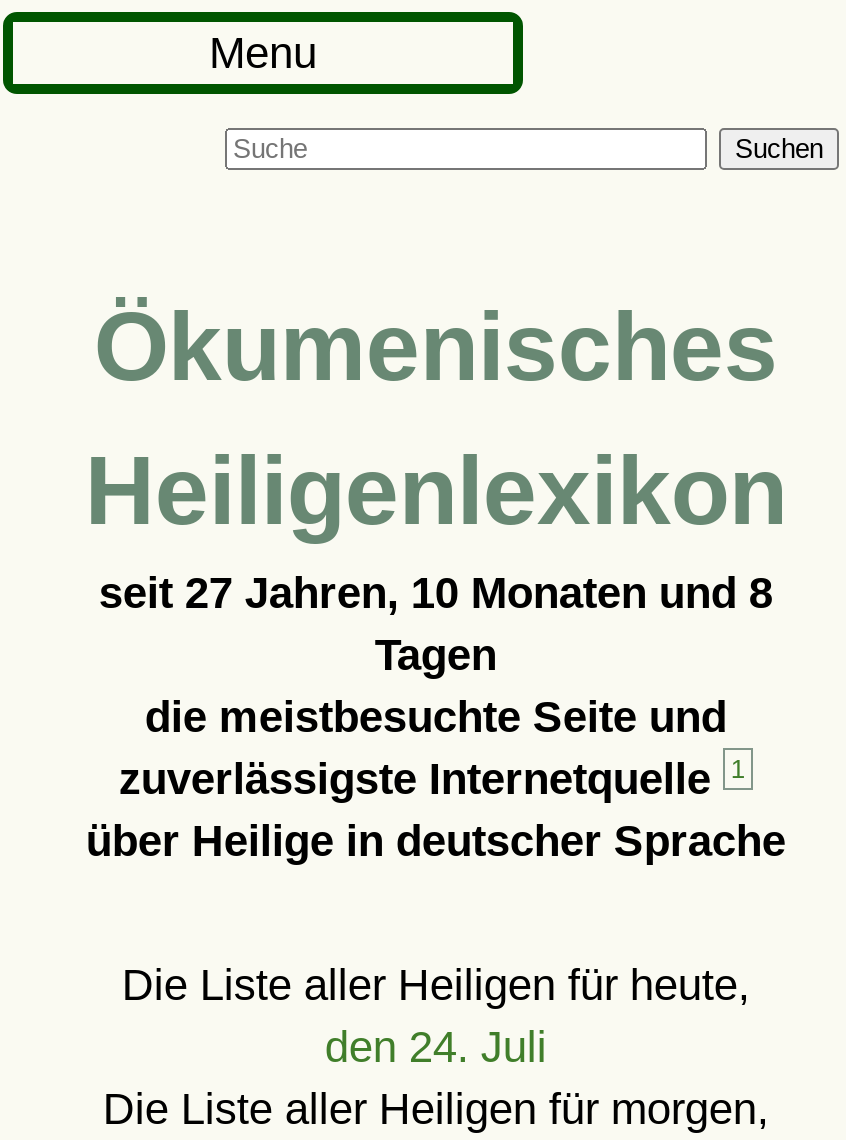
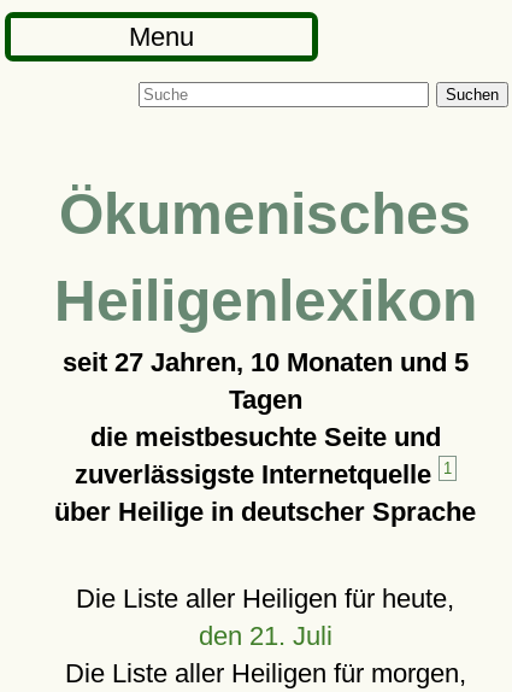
[99,568,773,618] seit 27 Jahren, 10 Monaten und 8 -> [63,347,469,377] seit 27 Jahren, 10 Monaten und 5
[325,1022,547,1072] den 24. Juli -> [199,621,332,651] den 21. Juli

